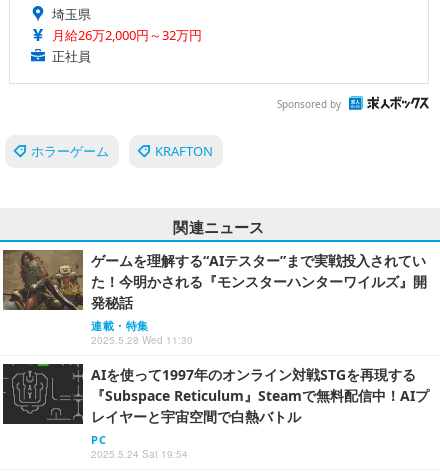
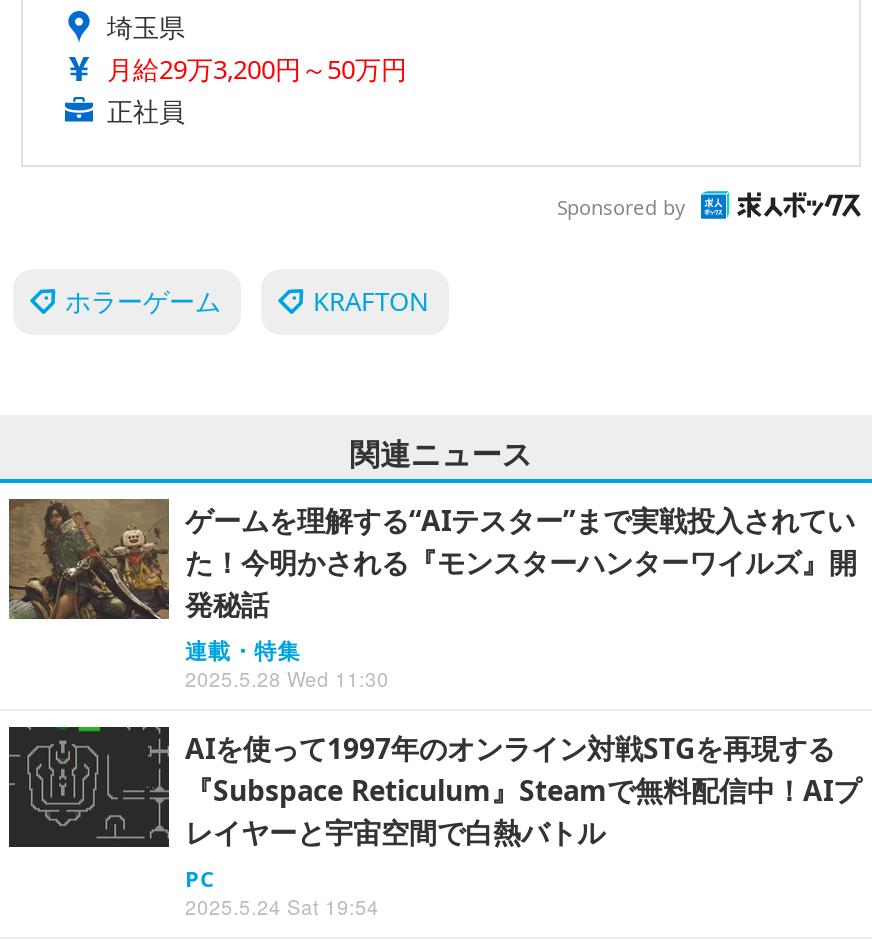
[52,26,202,44] 月給26万2,000円～32万円 -> [107,52,407,88] 月給29万3,200円～50万円

